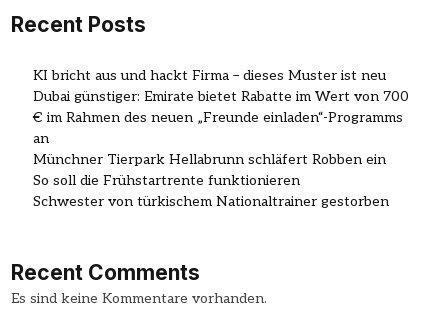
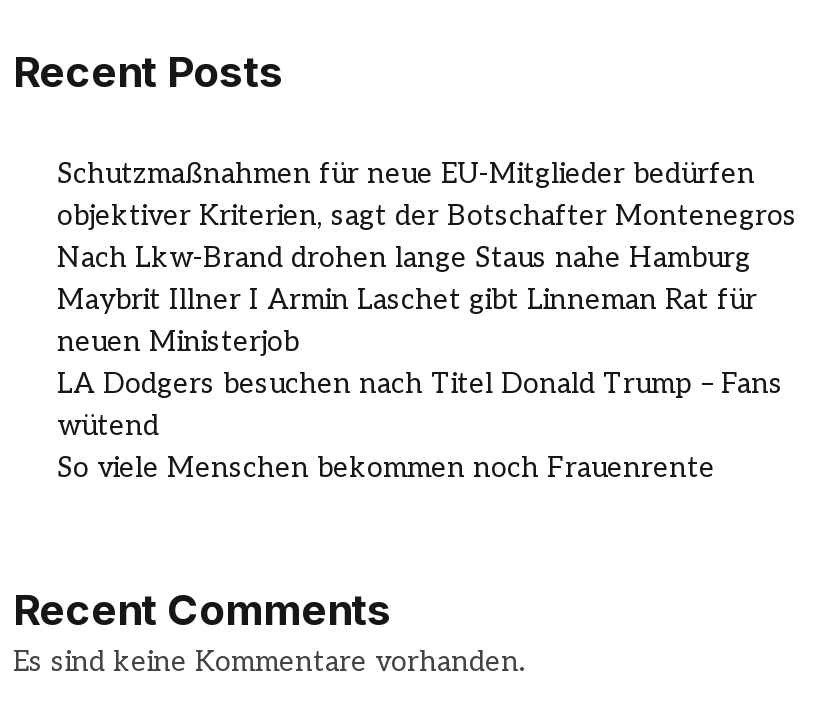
[33,67,409,210] KI bricht aus und hackt Firma – dieses Muster ist neu | Dubai günstiger: Emirate bietet Rabatte im Wert von 700 | € im Rahmen des neuen „Freunde einladen“-Programms | an | Münchner Tierpark Hellabrunn schläfert Robben ein | So soll die Frühstartrente funktionieren | Schwester von türkischem Nationaltrainer gestorben -> [57,158,797,486] Schutzmaßnahmen für neue EU-Mitglieder bedürfen | objektiver Kriterien, sagt der Botschafter Montenegros | Nach Lkw-Brand drohen lange Staus nahe Hamburg | Maybrit Illner I Armin Laschet gibt Linneman Rat für | neuen Ministerjob | LA Dodgers besuchen nach Titel Donald Trump – Fans | wütend | So viele Menschen bekommen noch Frauenrente

